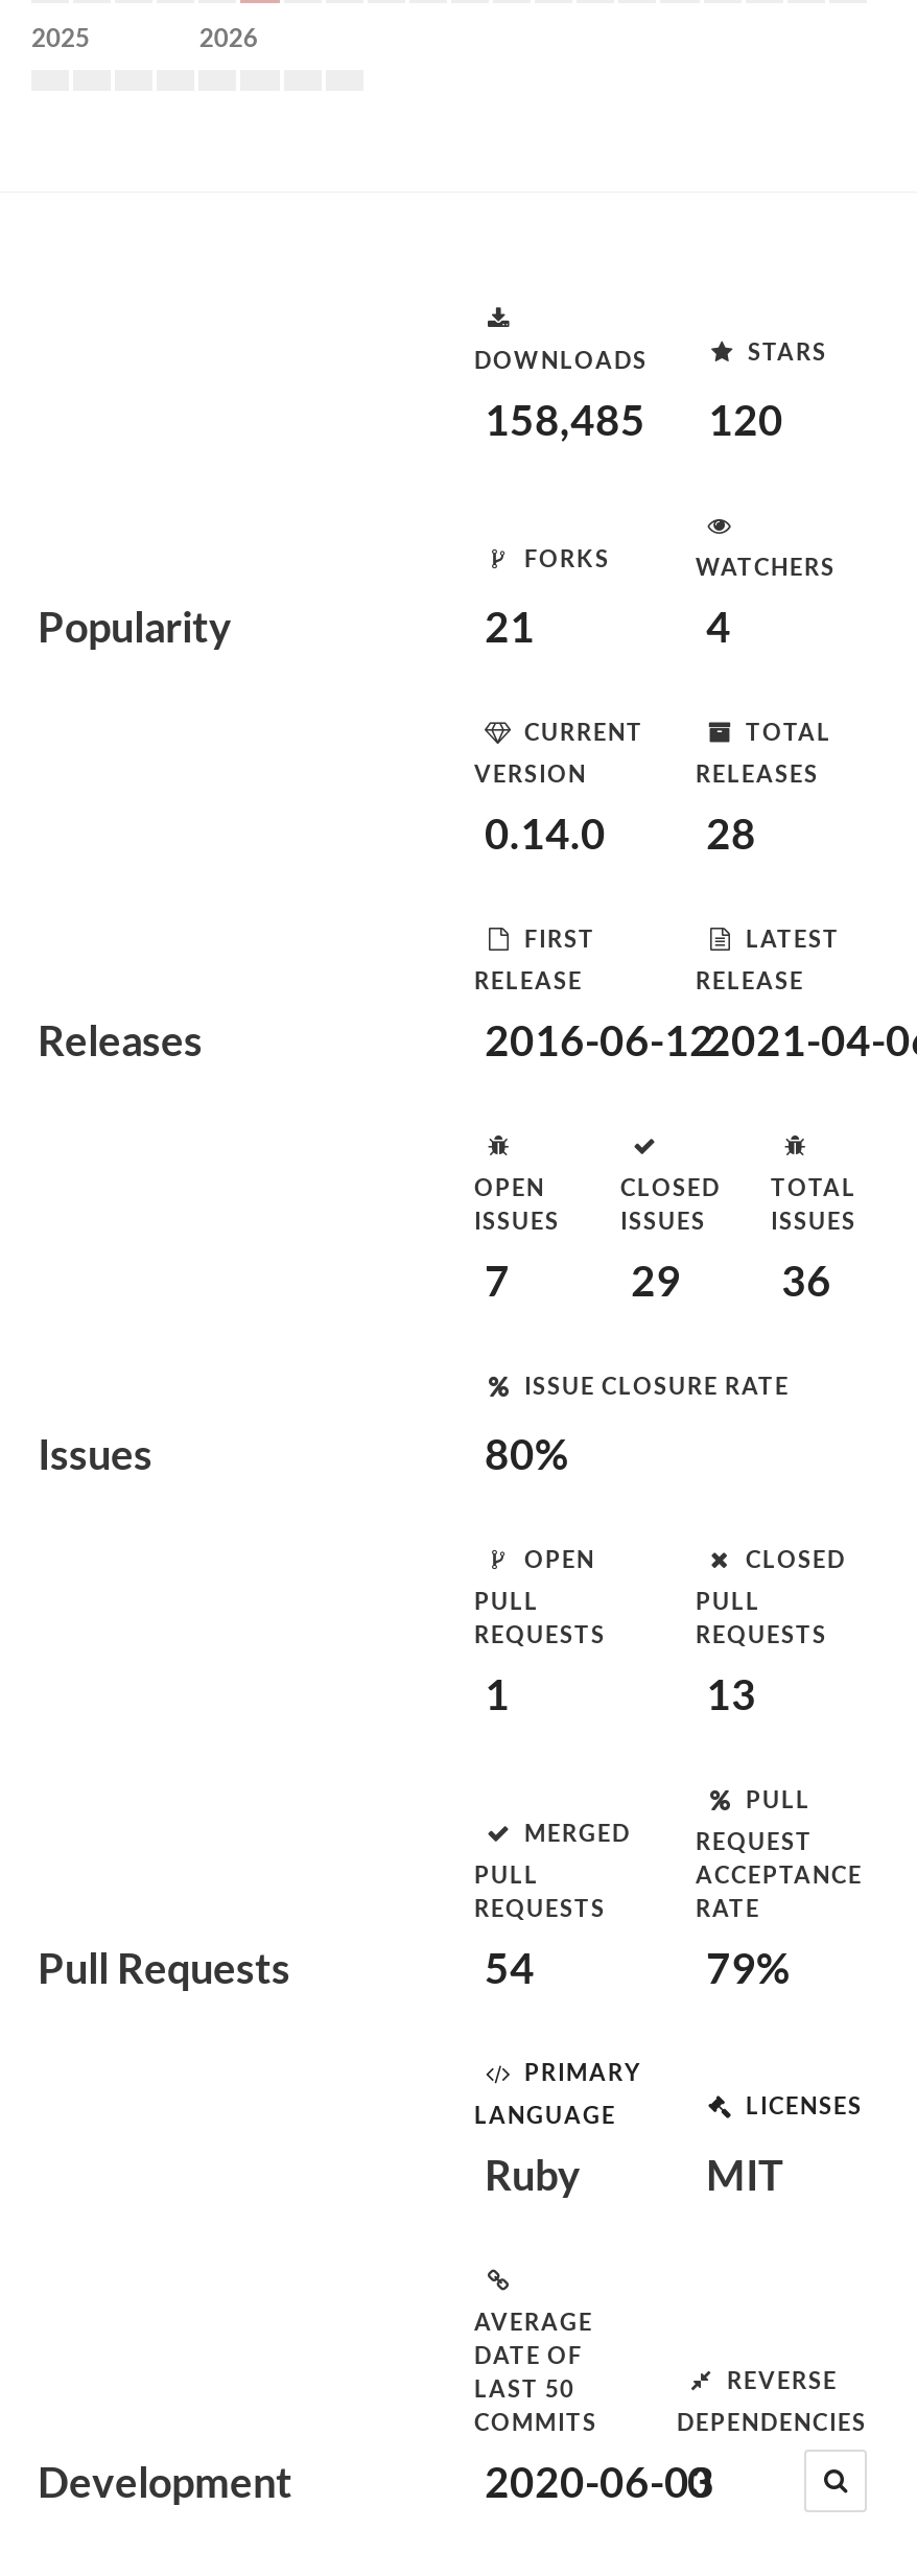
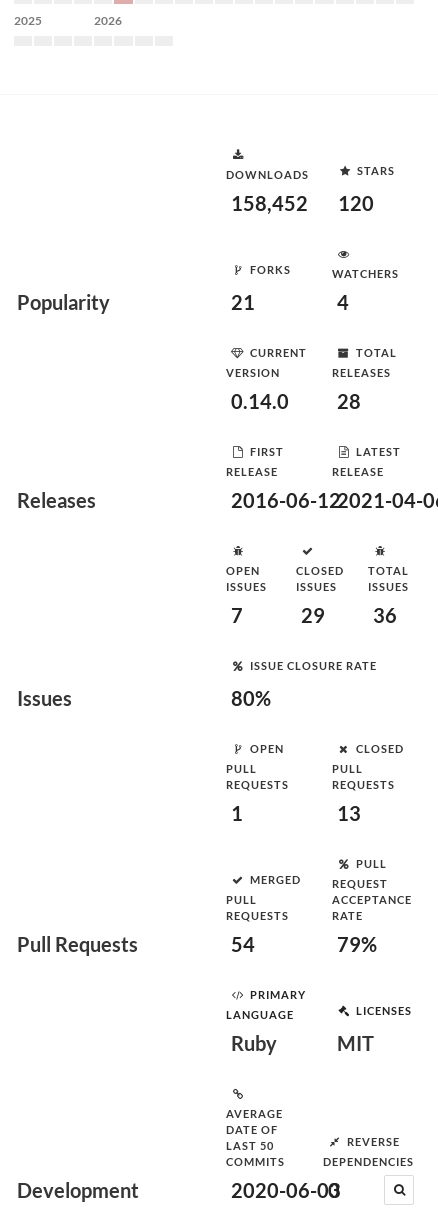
[485,394,783,444] 158,485 120 -> [231,191,374,215] 158,452 120

